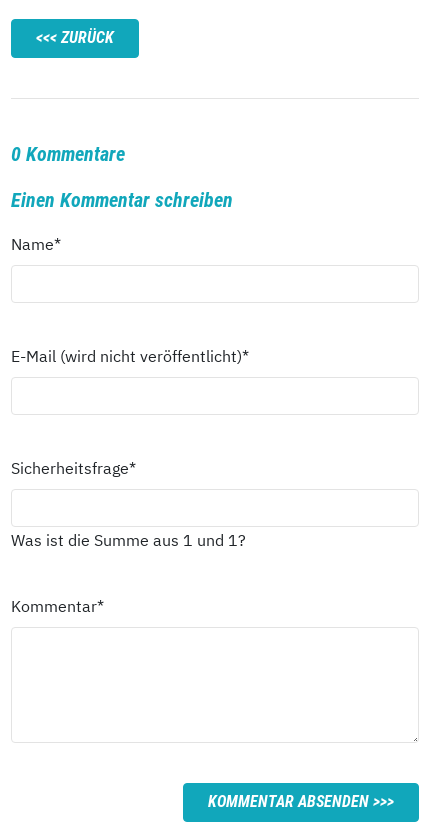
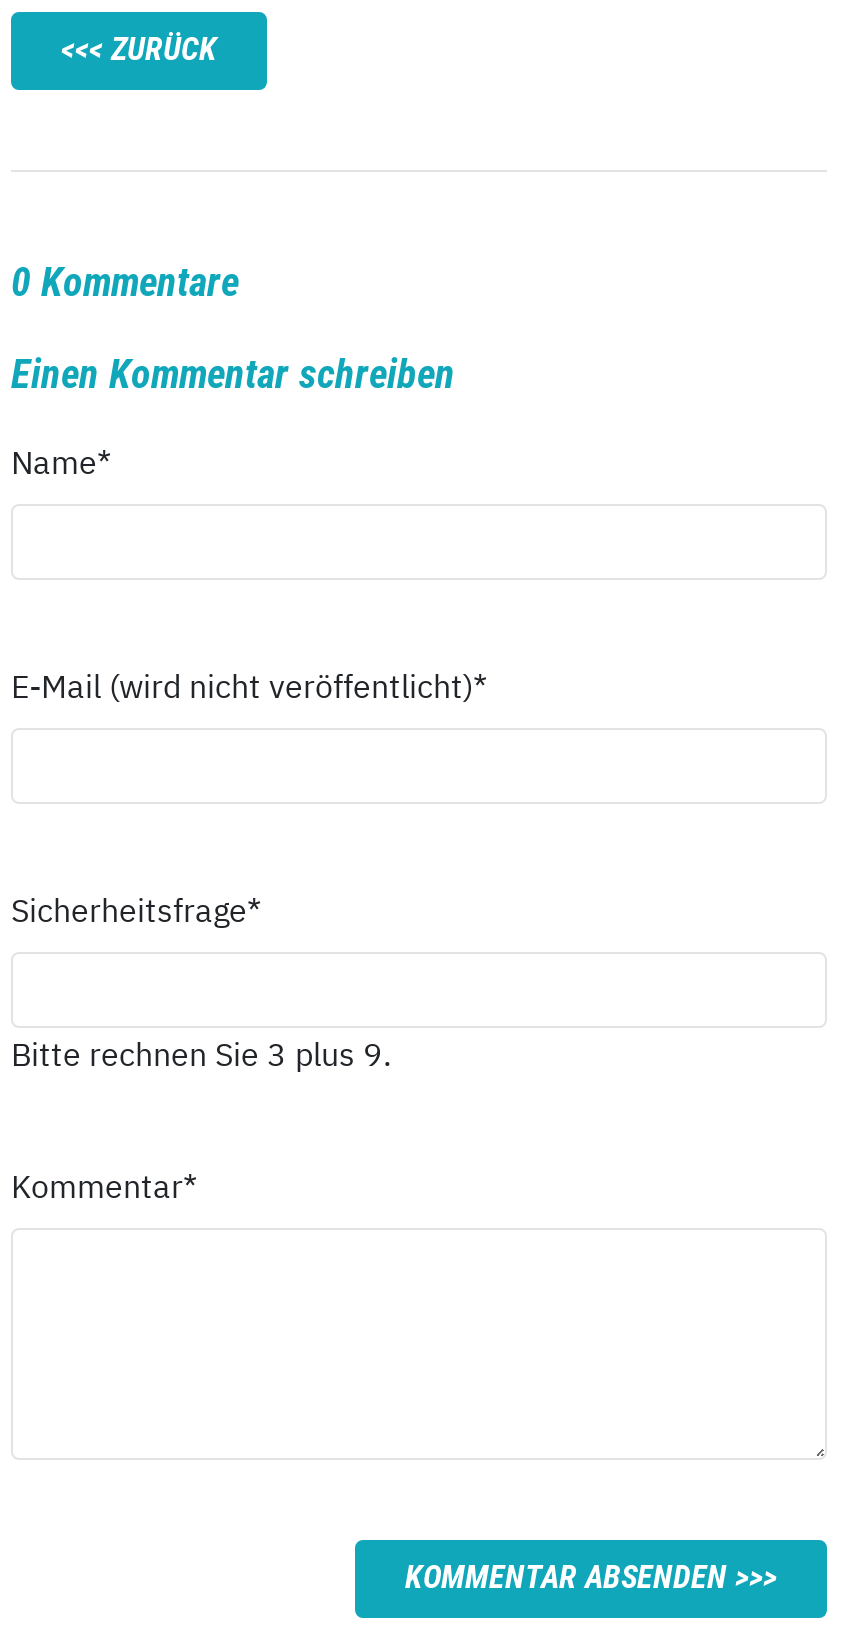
[11,530,246,550] Was ist die Summe aus 1 und 1? -> [11,1034,391,1074] Bitte rechnen Sie 3 plus 9.

